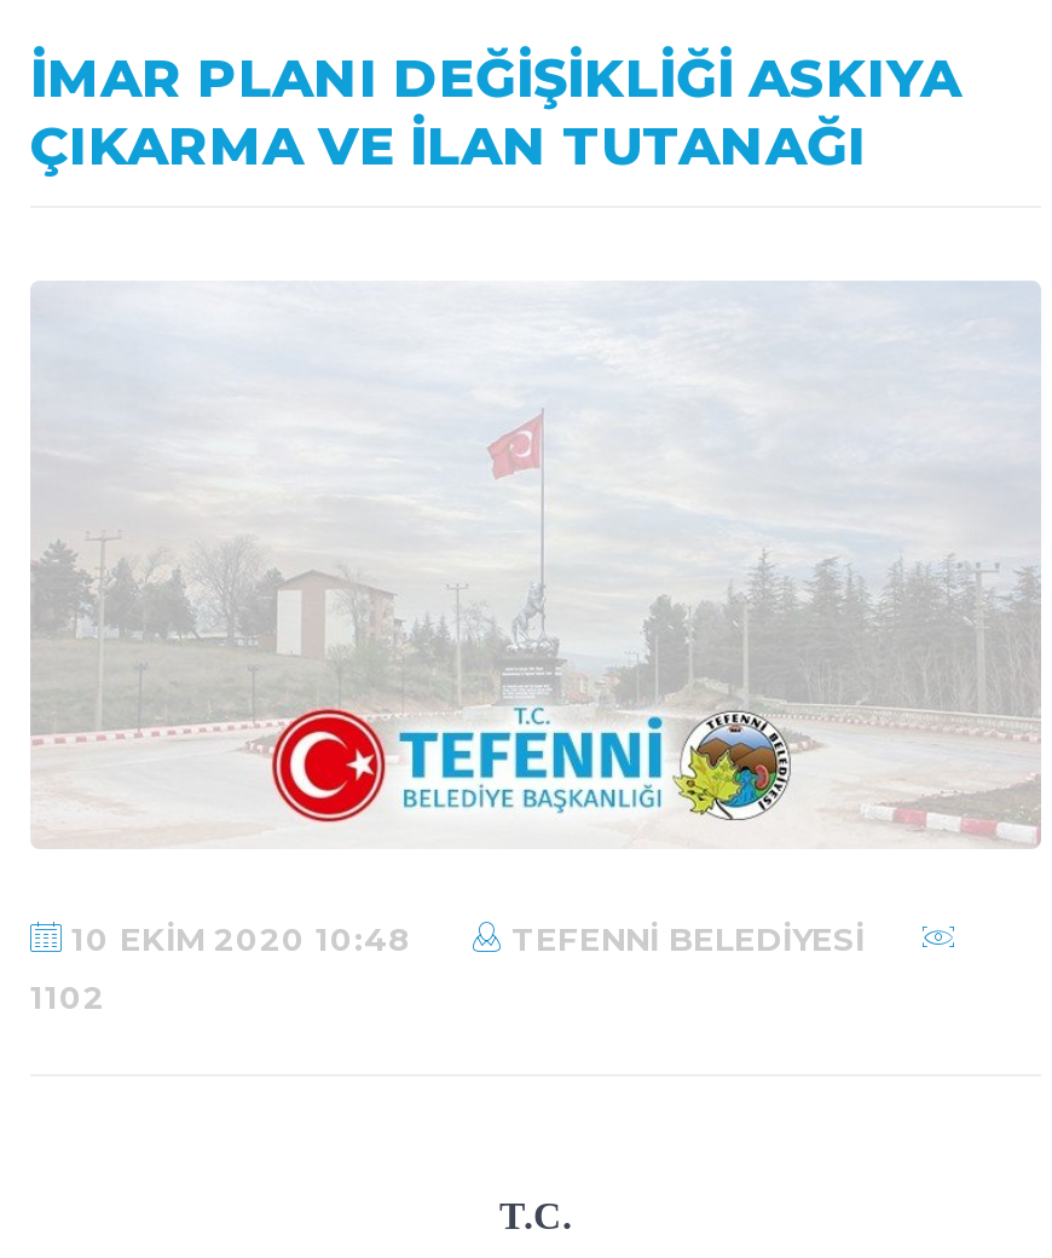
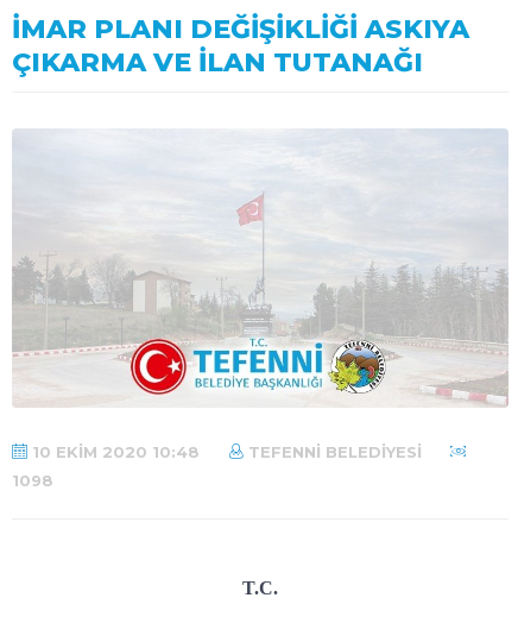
[30,977,105,1016] 1102 -> [12,471,53,490] 1098

